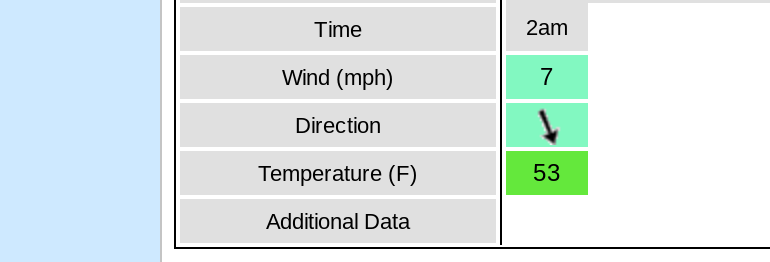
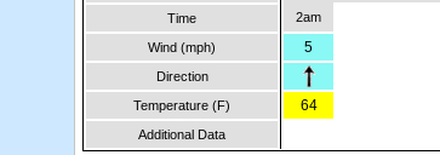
[540,63,554,91] 7 -> [304,39,313,56] 5
[533,159,561,187] 53 -> [300,97,317,114] 64

